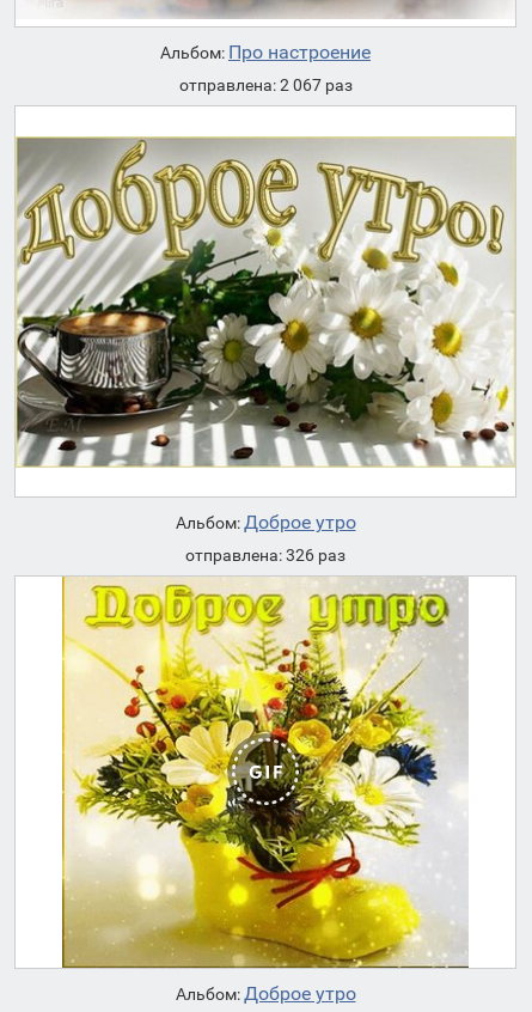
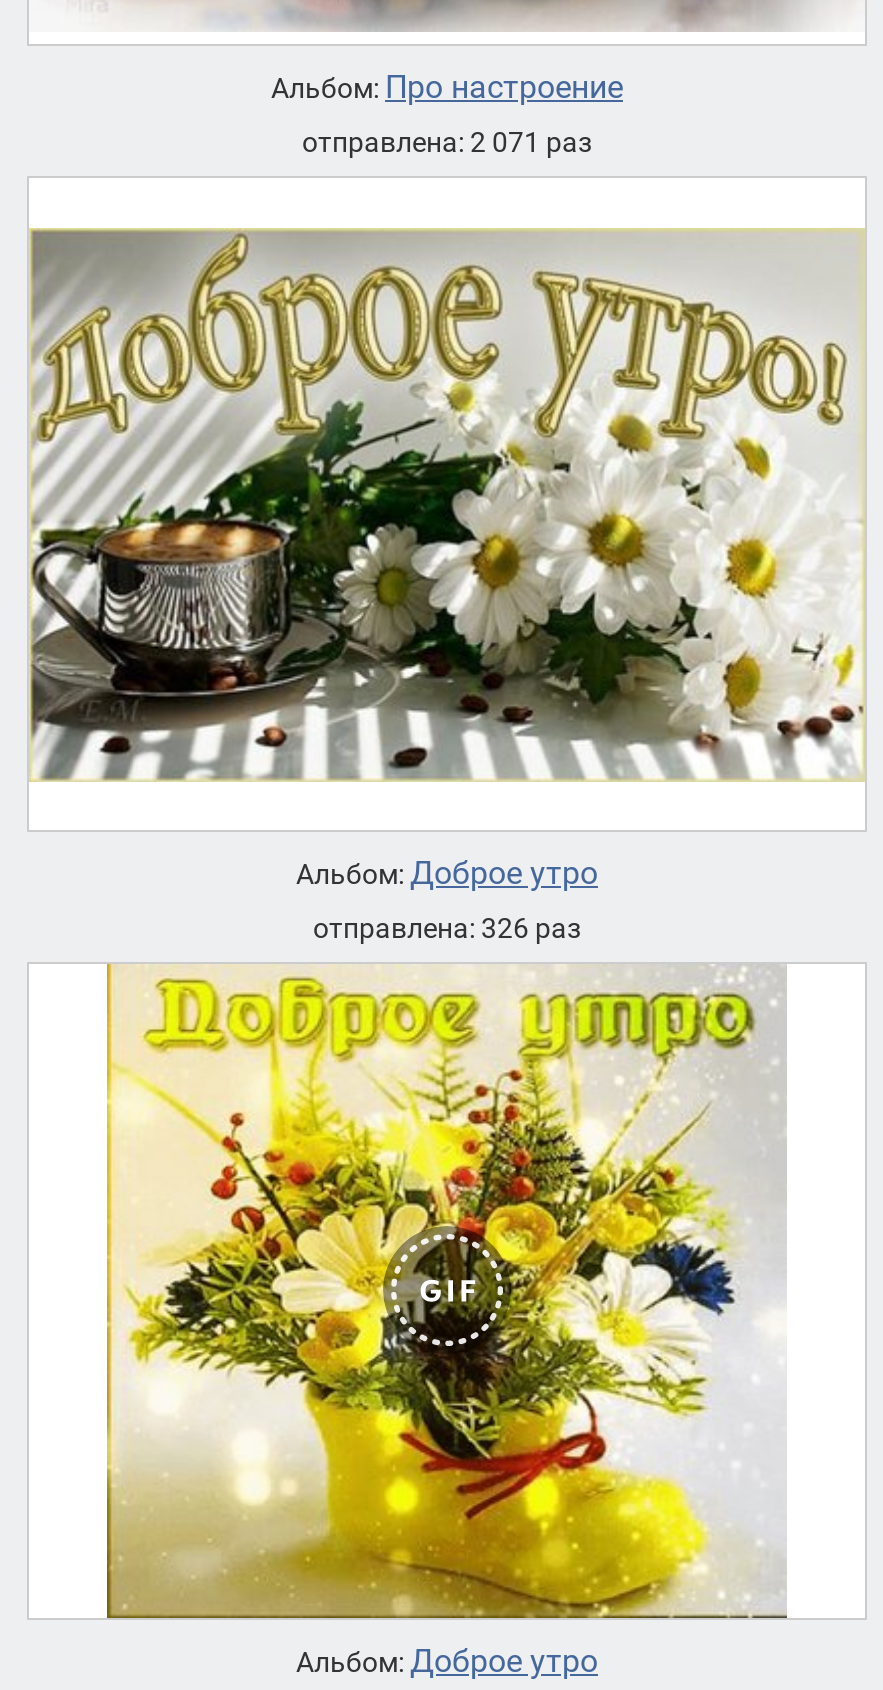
[179,76,352,95] отправлена: 2 067 раз -> [302,126,592,158] отправлена: 2 071 раз

